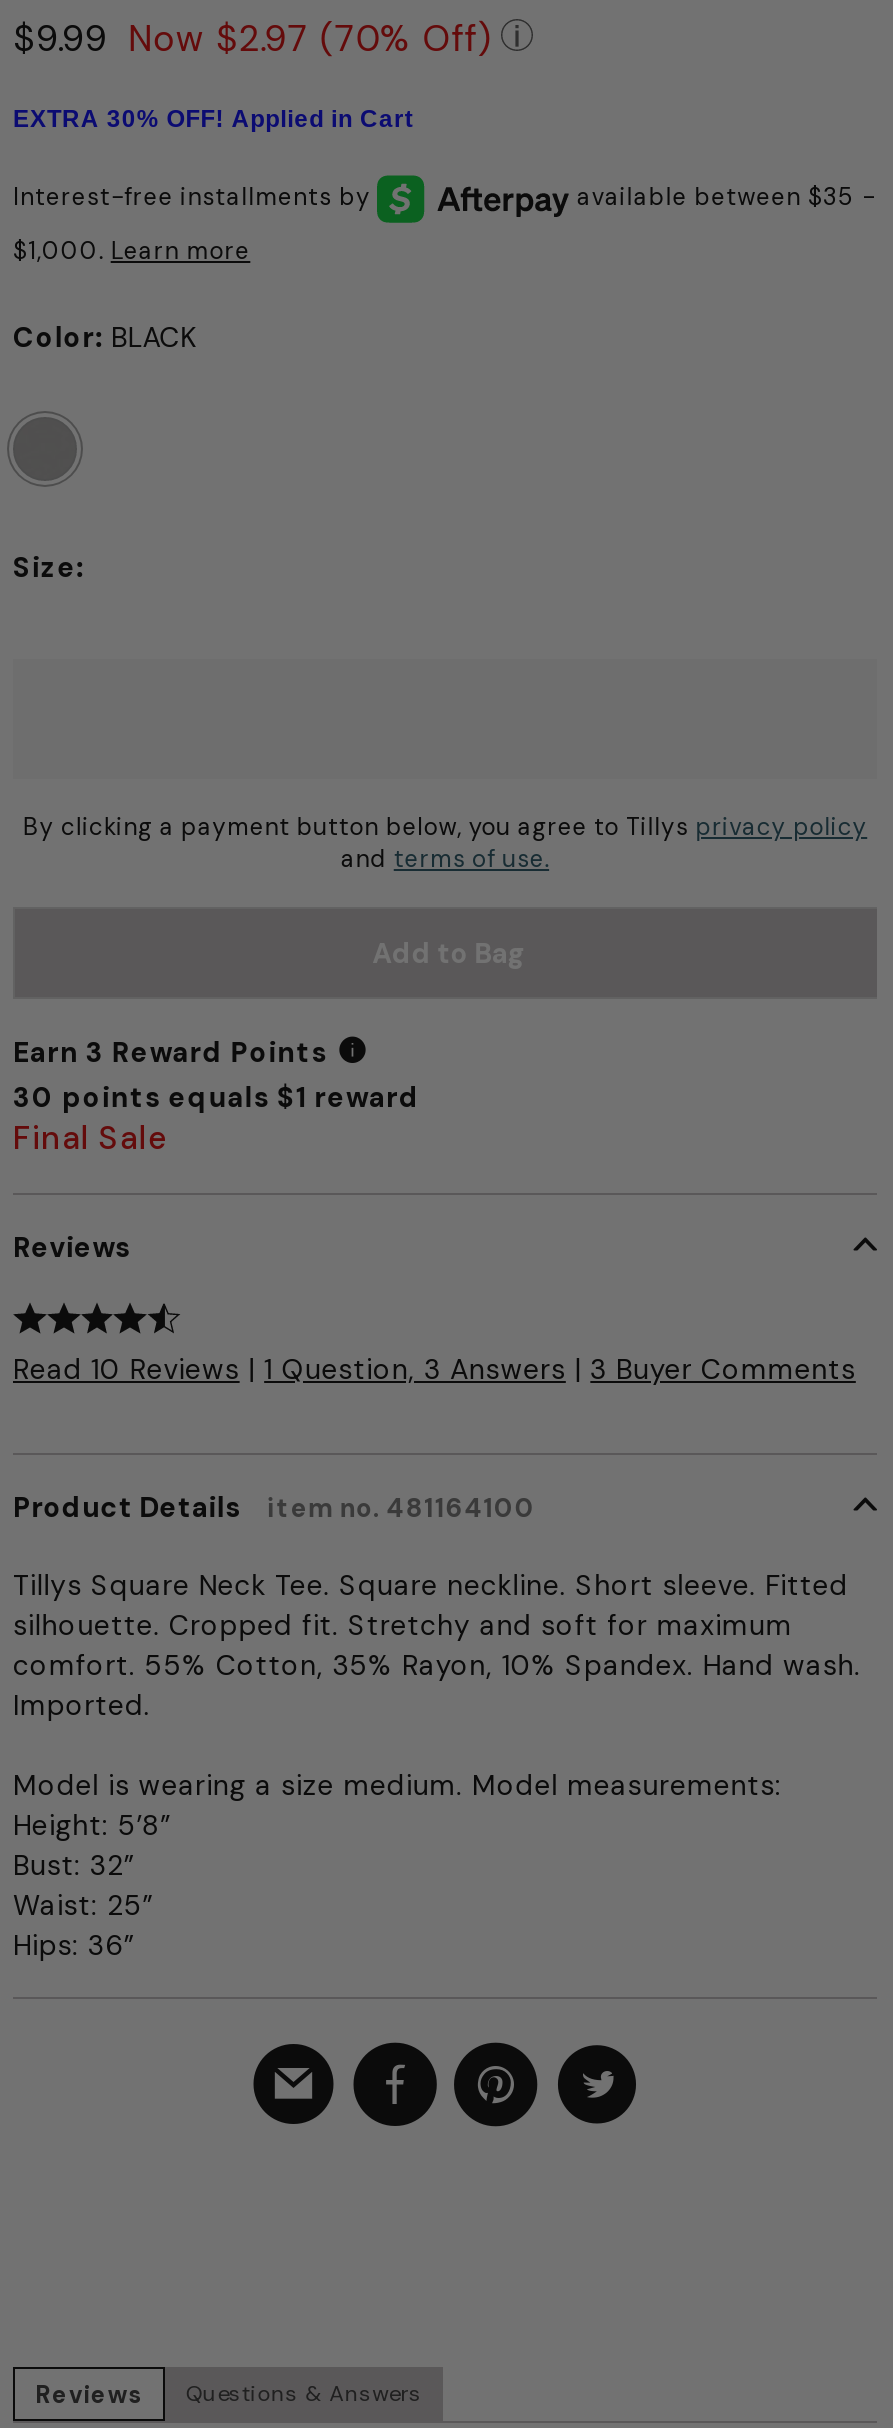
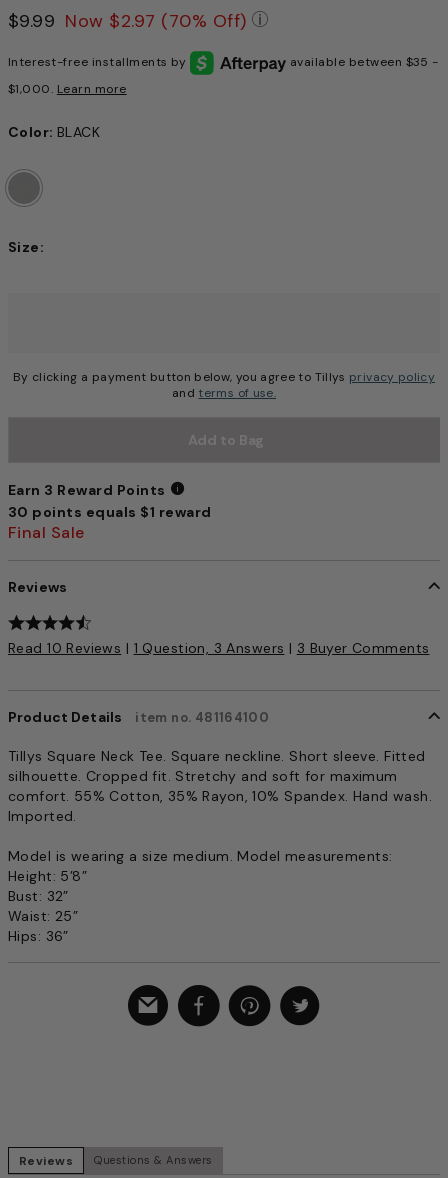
[13,105,414,133] EXTRA 30% OFF! Applied in Cart -> none

